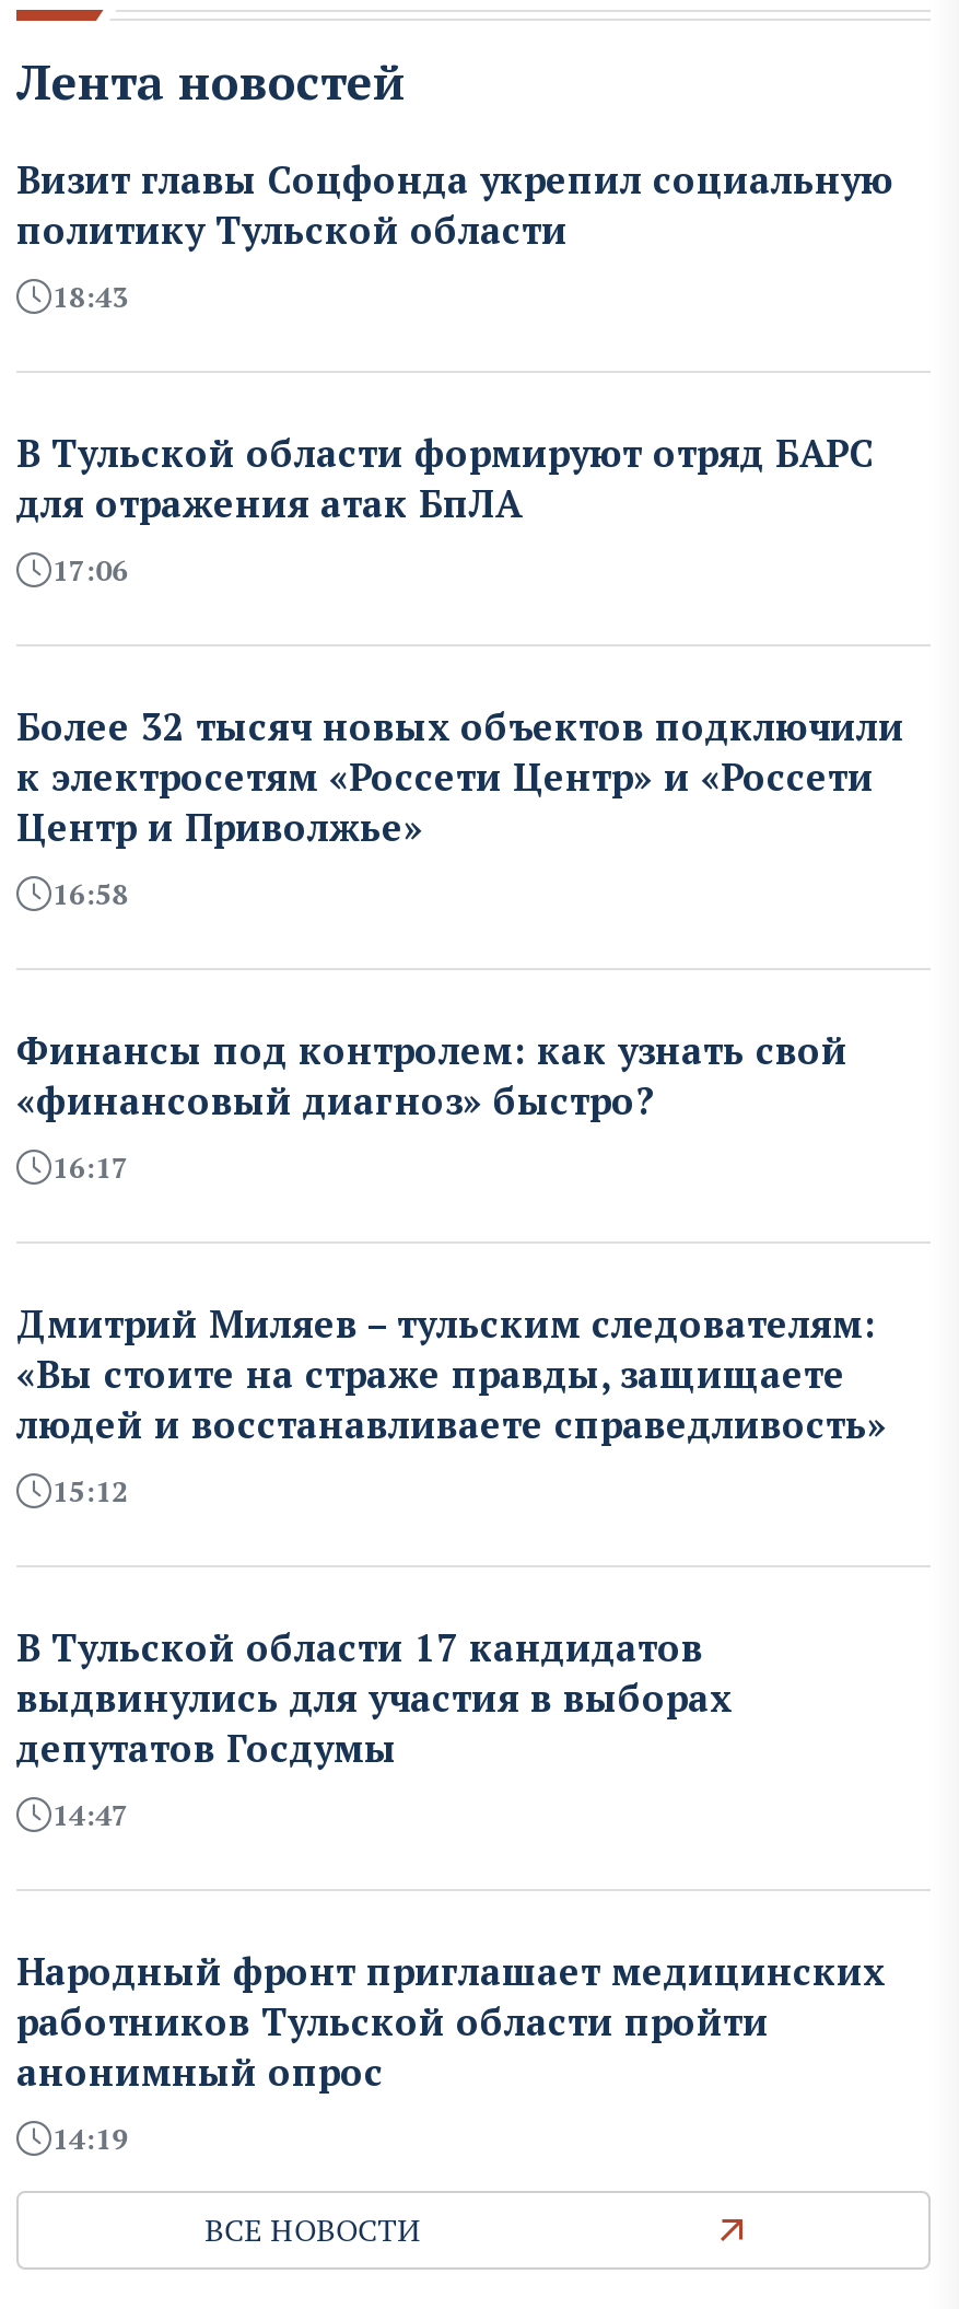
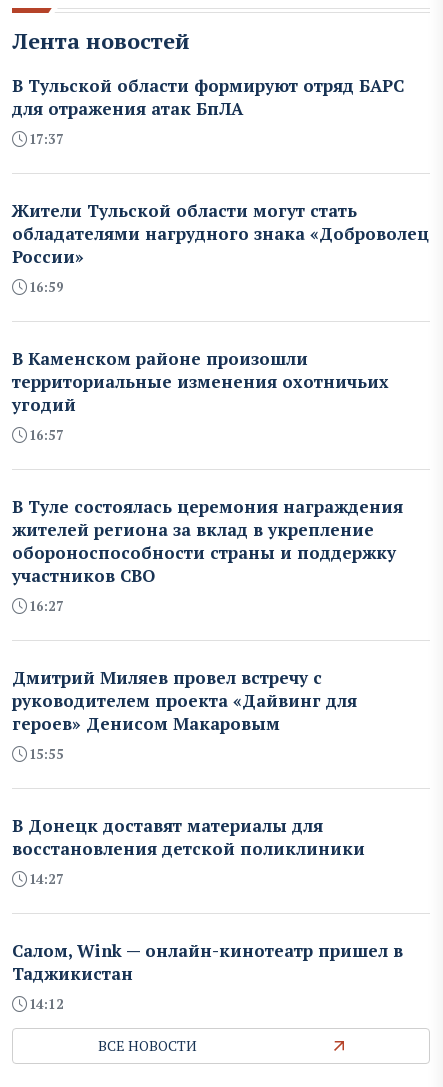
[16,155,893,317] Визит главы Соцфонда укрепил социальную | политику Тульской области | 18:43 -> none
moved [16,428,874,529] -> [12,74,404,120]: В Тульской области формируют отряд БАРС | для отражения атак БпЛА
[16,551,904,2158] 17:06 | Более 32 тысяч новых объектов подключили | к электросетям «Россети Центр» и «Россети | Центр и Приволжье» | 16:58 | Финансы под контролем: как узнать свой | «финансовый диагноз» быстро? | 16:17 | Дмитрий Миляев – тульским следователям: | «Вы стоите на страже правды, защищаете | людей и восстанавливаете справедливость» | 15:12 | В Тульской области 17 кандидатов | выдвинулись для участия в выборах | депутатов Госдумы | 14:47 | Народный фронт приглашает медицинских | работников Тульской области пройти | анонимный опрос | 14:19 -> [12,130,429,1013] 17:37 | Жители Тульской области могут стать | обладателями нагрудного знака «Доброволец | России» | 16:59 | В Каменском районе произошли | территориальные изменения охотничьих | угодий | 16:57 | В Туле состоялась церемония награждения | жителей региона за вклад в укрепление | обороноспособности страны и поддержку | участников СВО | 16:27 | Дмитрий Миляев провел встречу с | руководителем проекта «Дайвинг для | героев» Денисом Макаровым | 15:55 | В Донецк доставят материалы для | восстановления детской поликлиники | 14:27 | Салом, Wink — онлайн-кинотеатр пришел в | Таджикистан | 14:12

